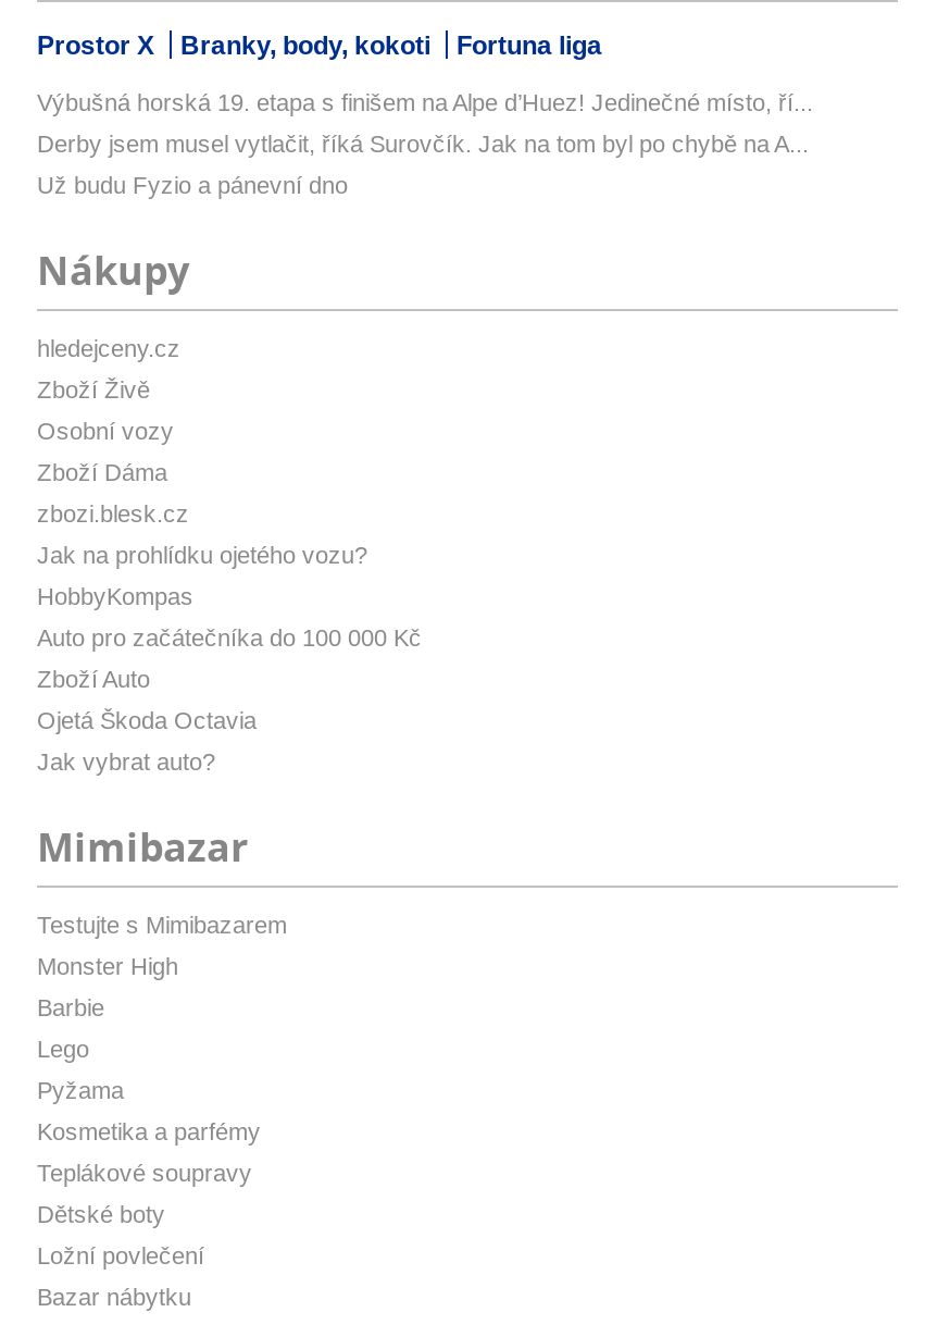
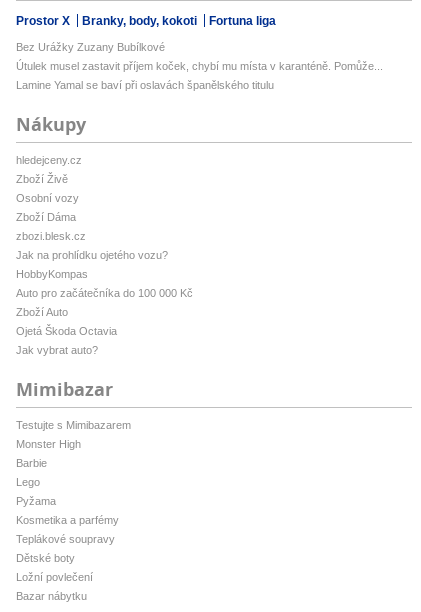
[37,89,813,115] Výbušná horská 19. etapa s finišem na Alpe d’Huez! Jedinečné místo, ří... -> [16,41,165,53] Bez Urážky Zuzany Bubílkové
[37,130,809,156] Derby jsem musel vytlačit, říká Surovčík. Jak na tom byl po chybě na A... -> [16,60,383,72] Útulek musel zastavit příjem koček, chybí mu místa v karanténě. Pomůže...
[37,171,348,198] Už budu Fyzio a pánevní dno -> [16,79,274,91] Lamine Yamal se baví při oslavách španělského titulu

